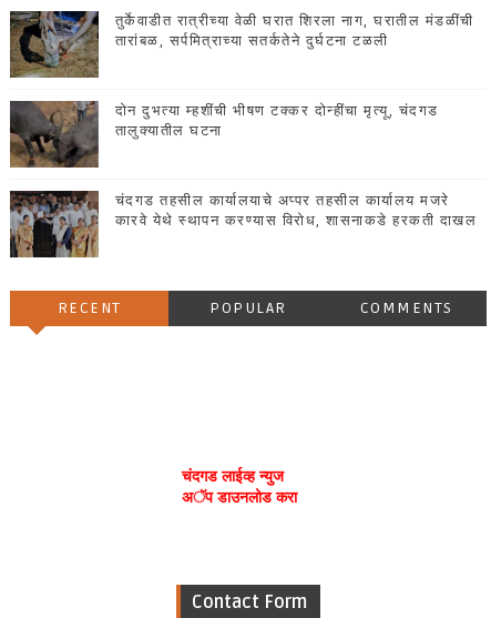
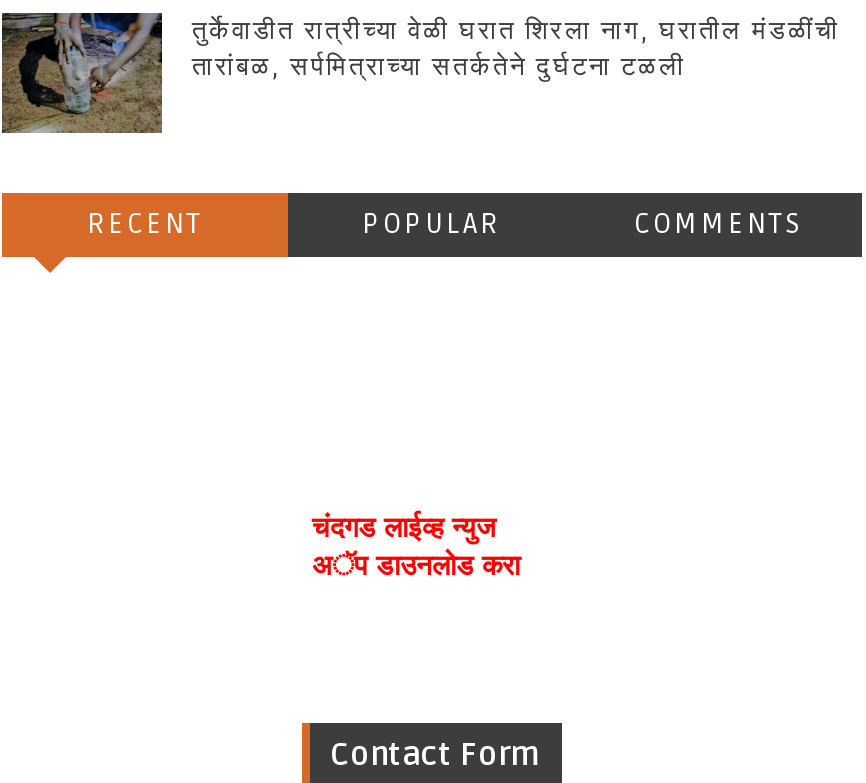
[9,100,439,169] [image] | दोन दुभत्या म्हशींची भीषण टक्कर दोन्हींचा मृत्यू, चंदगड | तालुक्यातील घटना -> none
[10,190,477,259] [image] | चंदगड तहसील कार्यालयाचे अप्पर तहसील कार्यालय मजरे | कारवे येथे स्थापन करण्यास विरोध, शासनाकडे हरकती दाखल -> none

